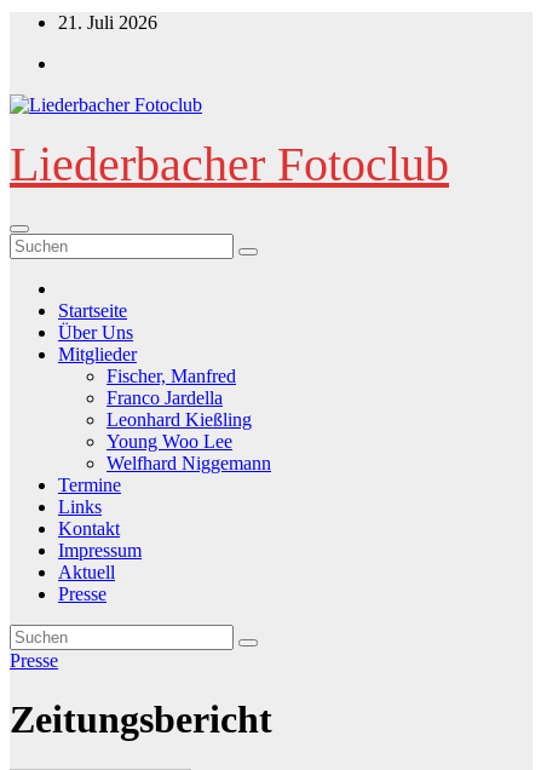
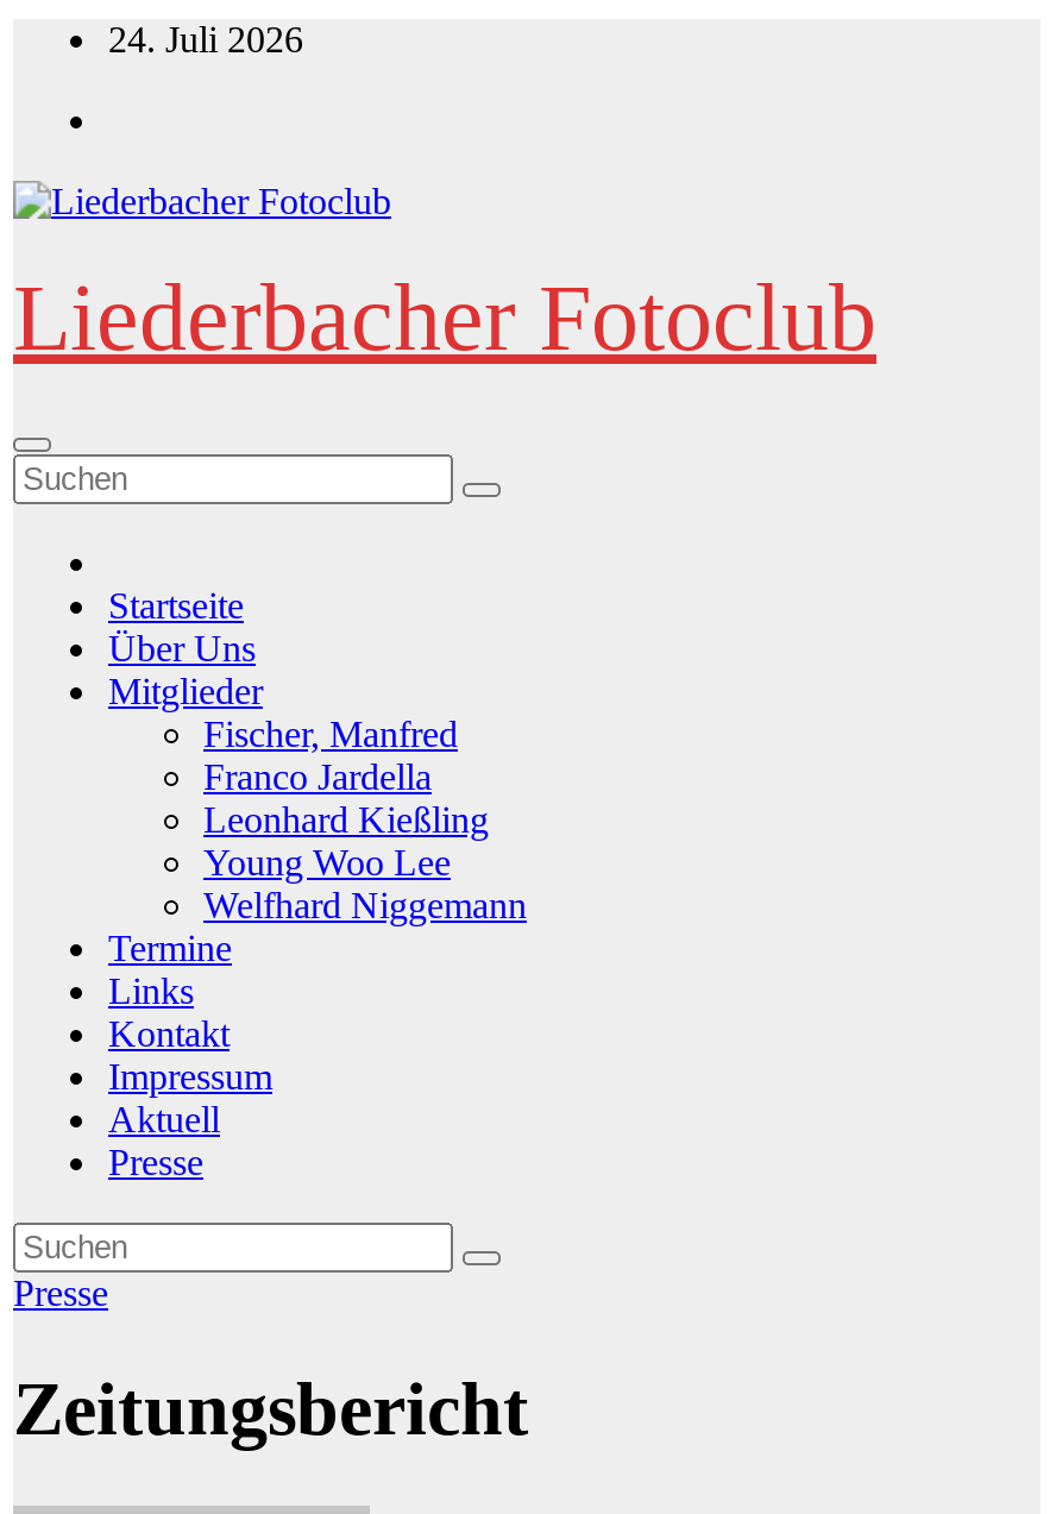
[58,12,157,33] 21. Juli 2026 -> [108,19,303,59] 24. Juli 2026

